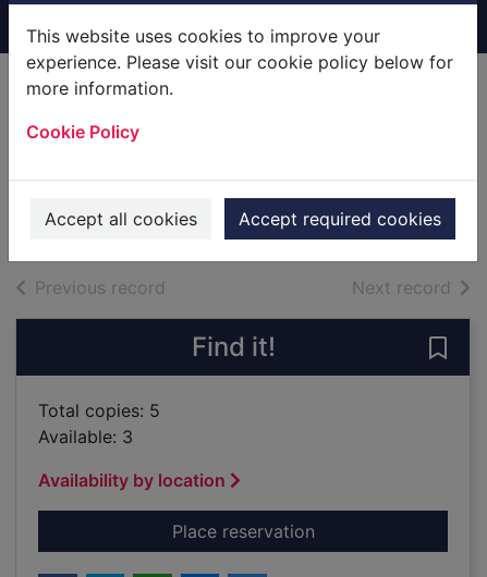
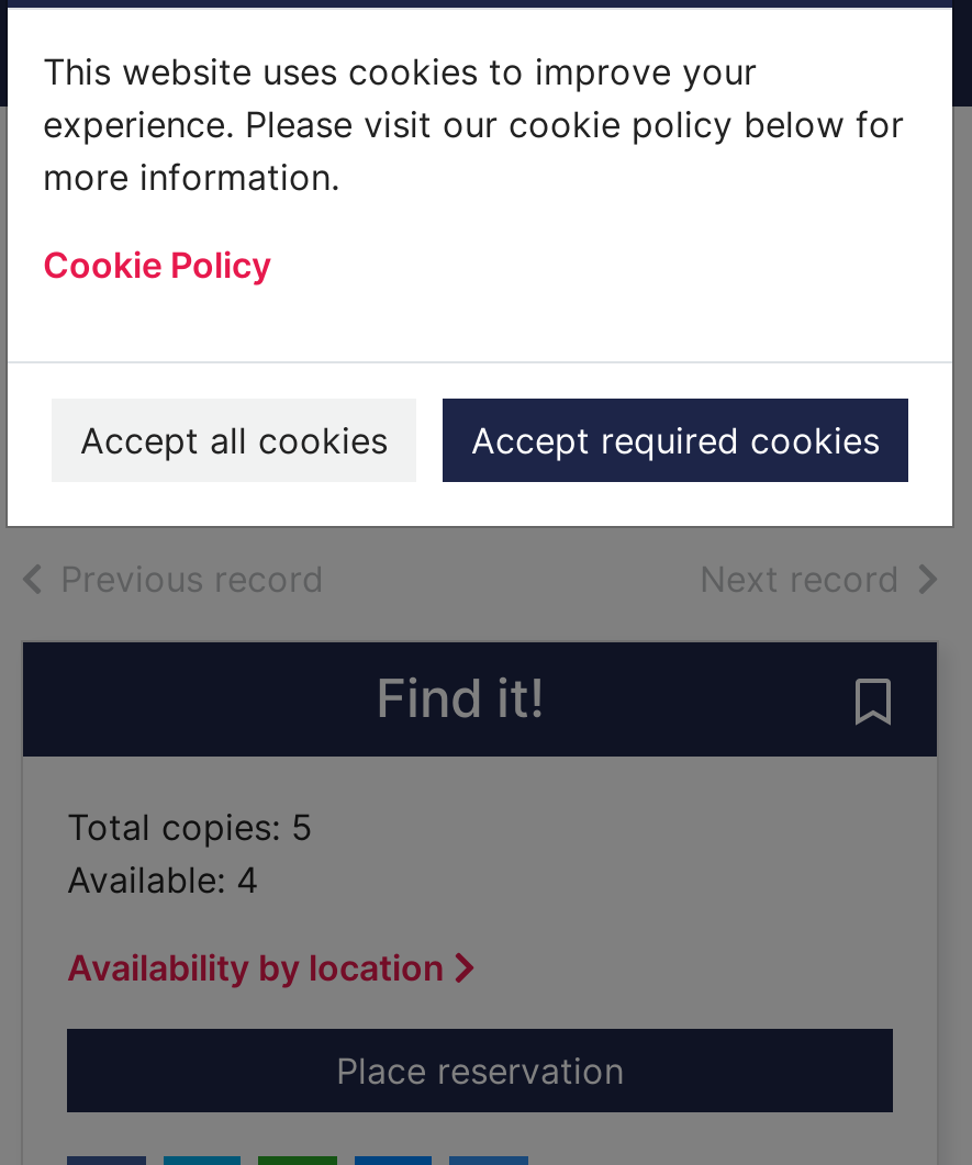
[38,426,133,448] Available: 3 -> [67,859,258,903] Available: 4

